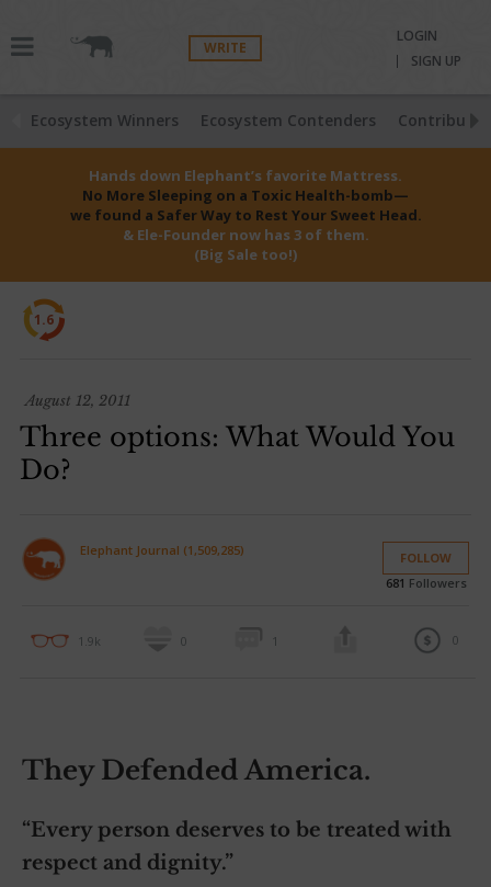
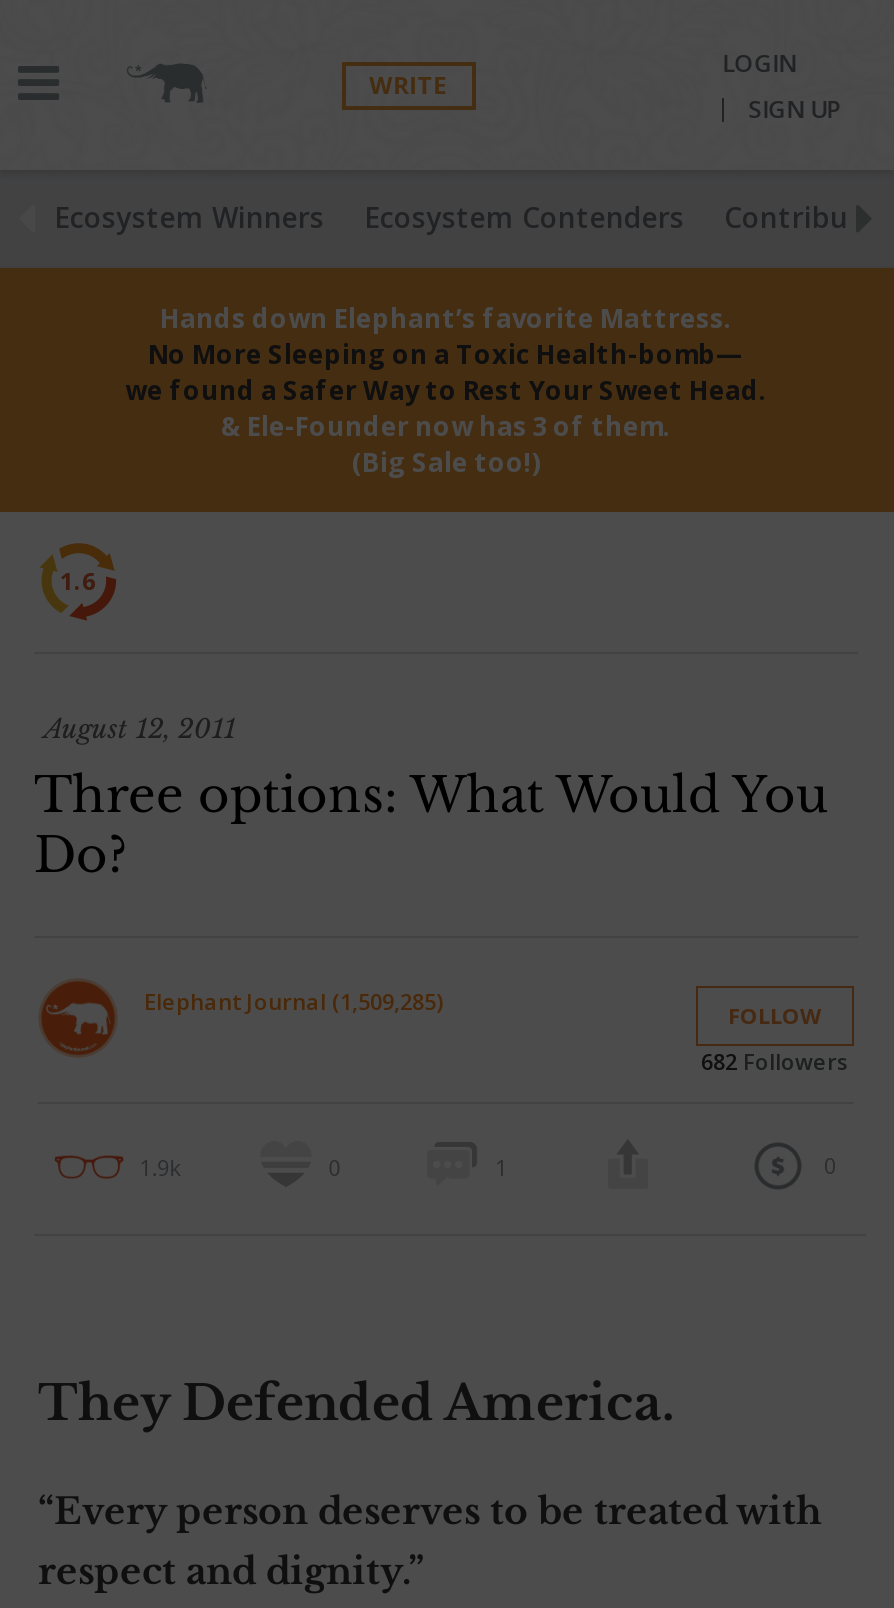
[385,575,466,591] 681Followers -> [701,1046,849,1076] 682Followers

